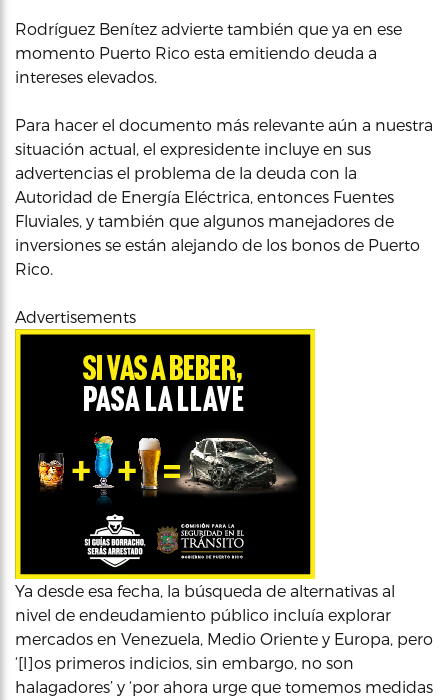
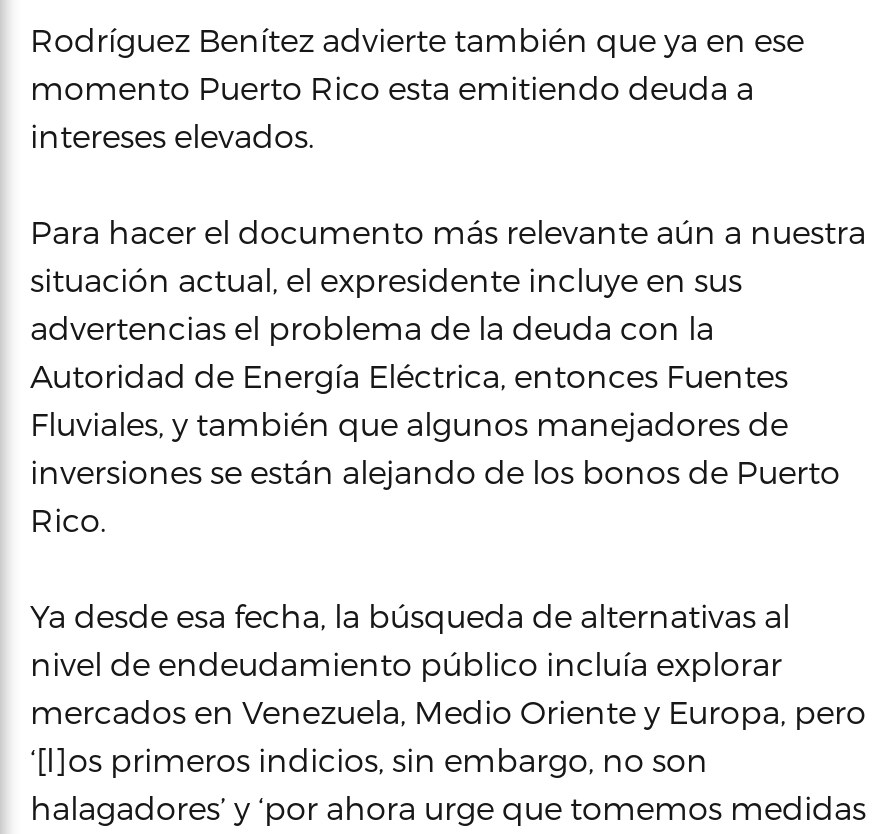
[15,307,136,326] Advertisements -> none
[14,328,316,579] [image] -> none

